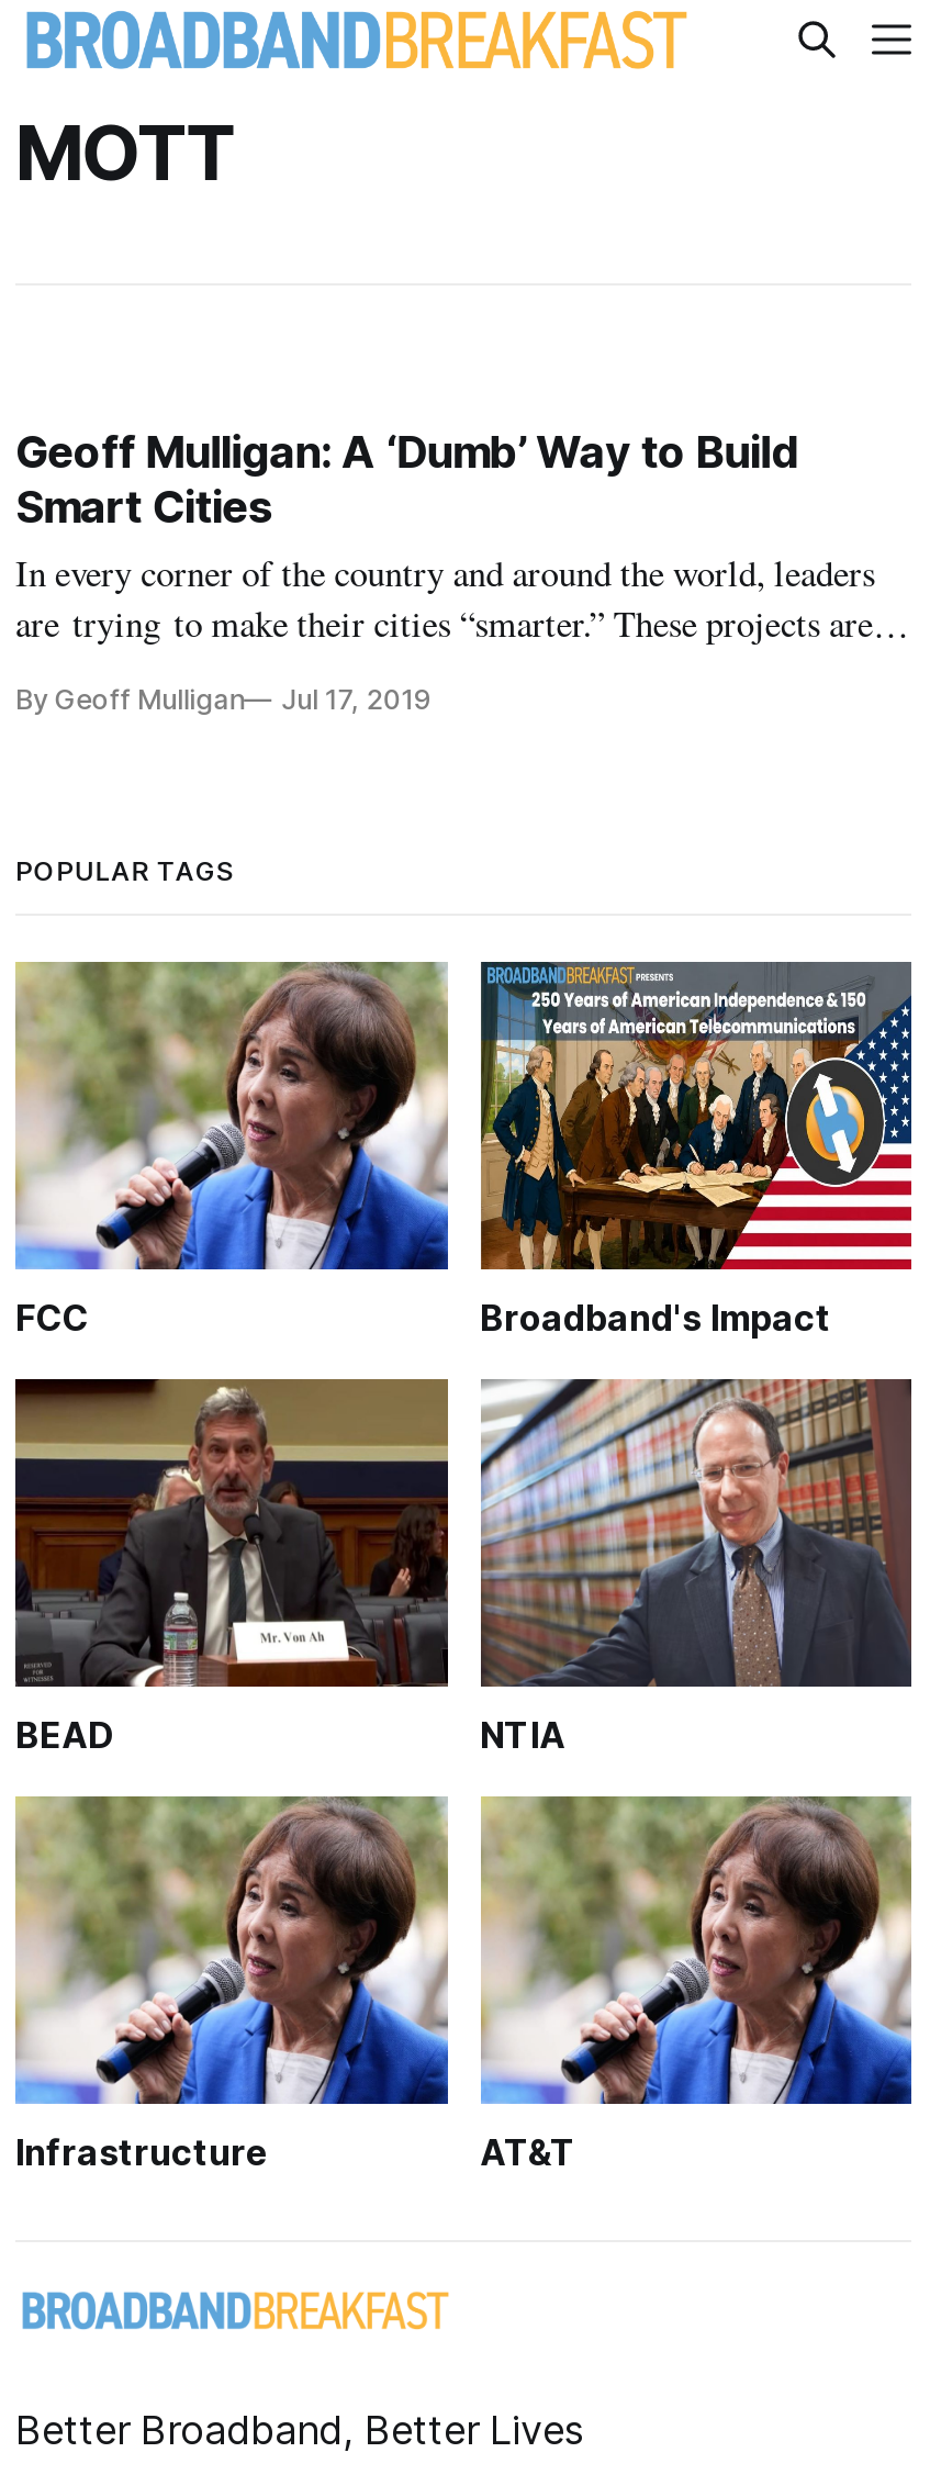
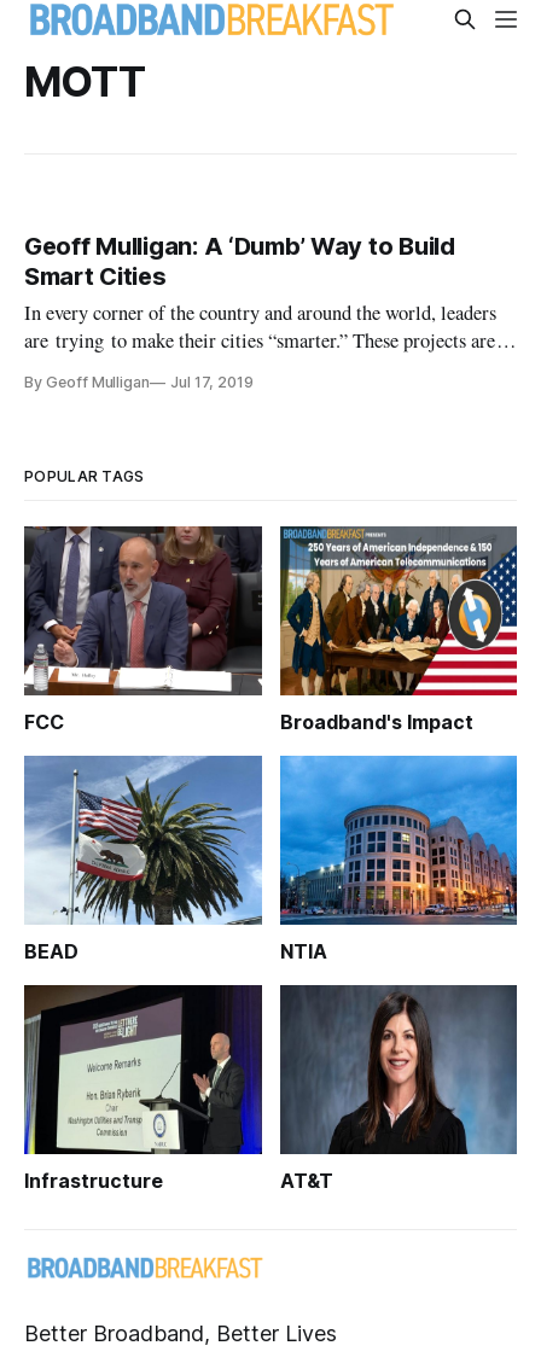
[13,960,450,1272] [image] -> [23,525,263,697] [image]
[13,1377,450,1689] [image] -> [23,755,263,926] [image]
[479,1377,914,1687] [image] -> [279,755,518,925] [image]
[13,1794,450,2106] [image] -> [23,984,263,1155] [image]
[479,1794,914,2106] [image] -> [279,984,518,1155] [image]

